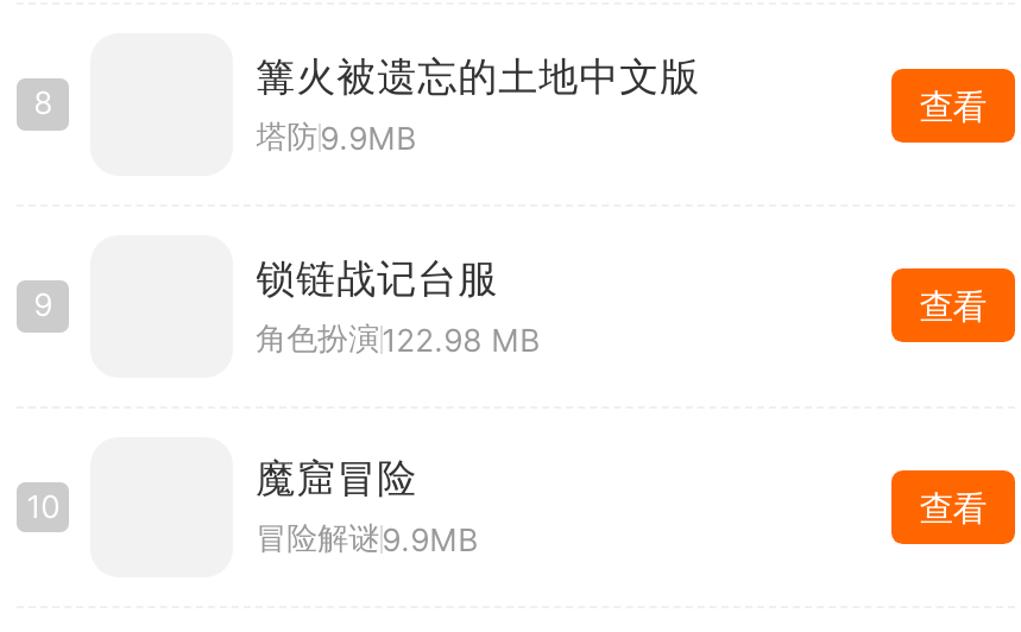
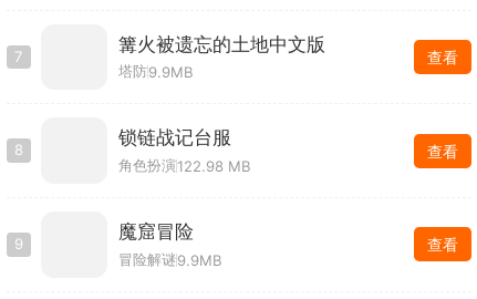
[34,84,53,122] 8 -> [14,47,23,65] 7
[34,285,53,323] 9 -> [14,141,23,159] 8
[26,486,60,524] 10 -> [14,235,23,252] 9

